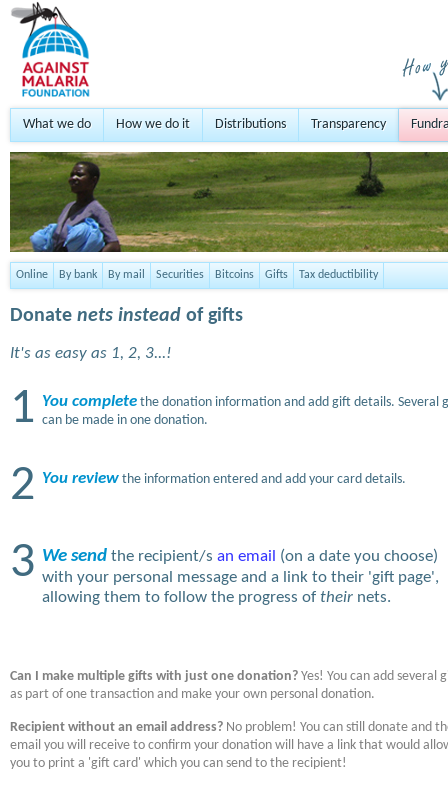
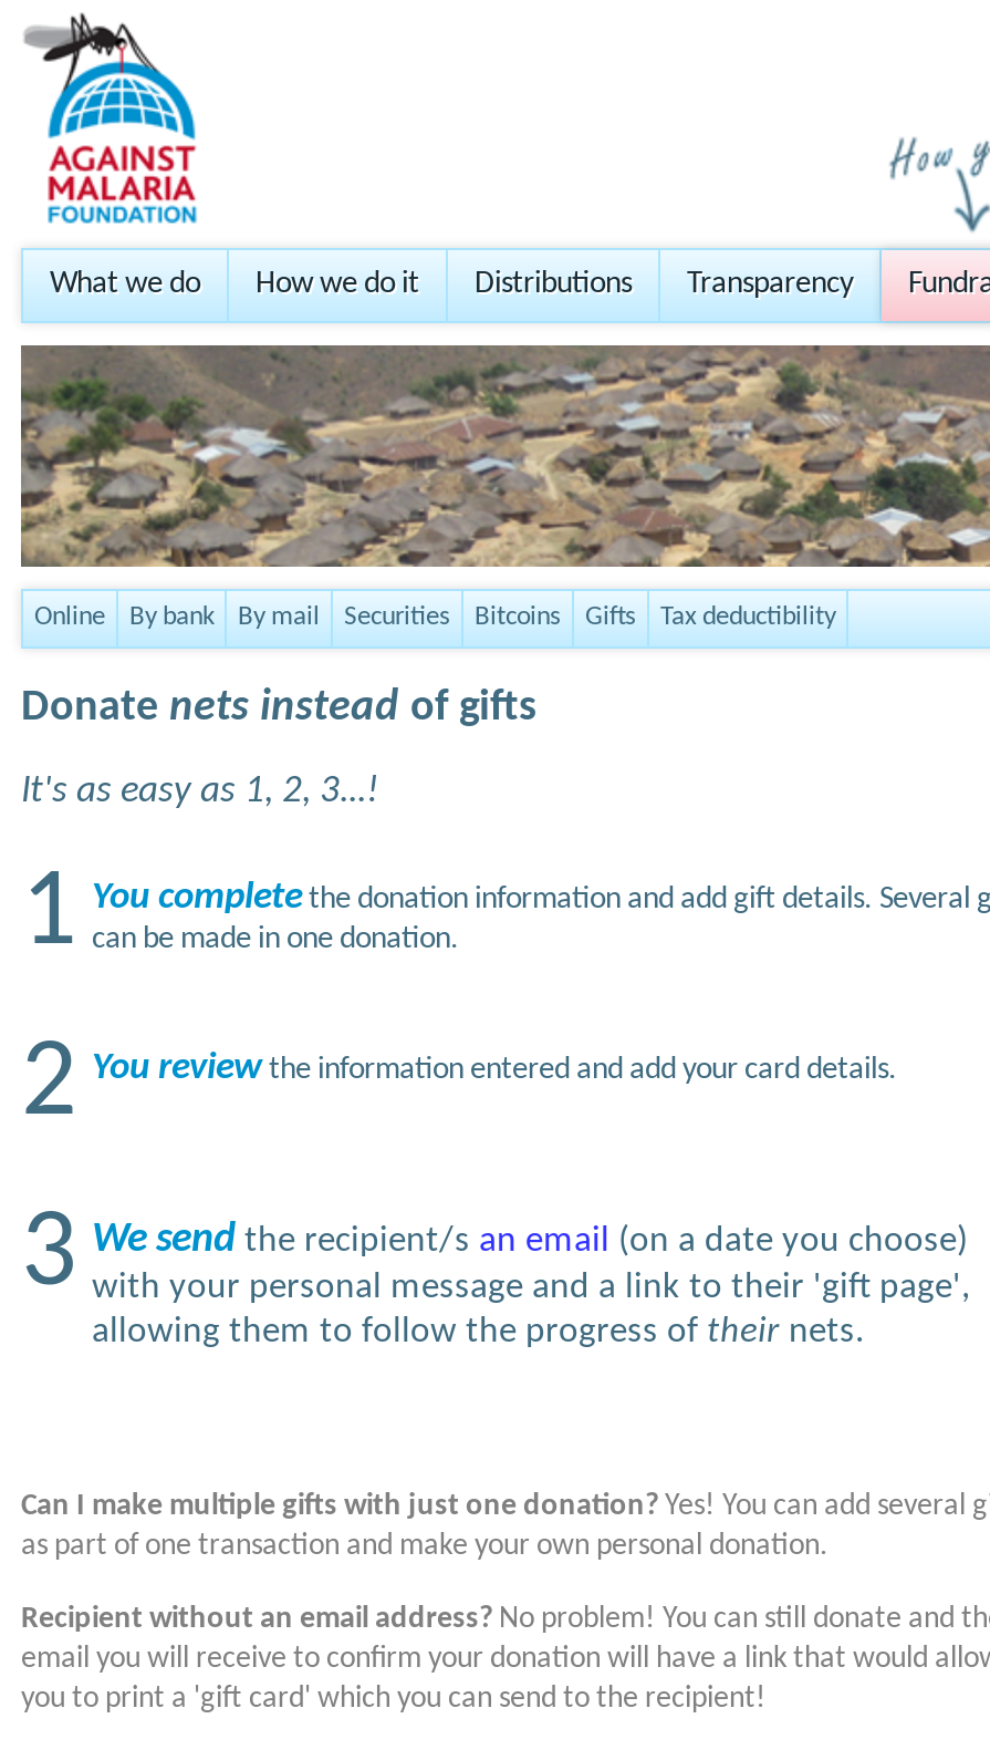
[9,152,445,253] [image] -> [19,343,983,569] [image]

